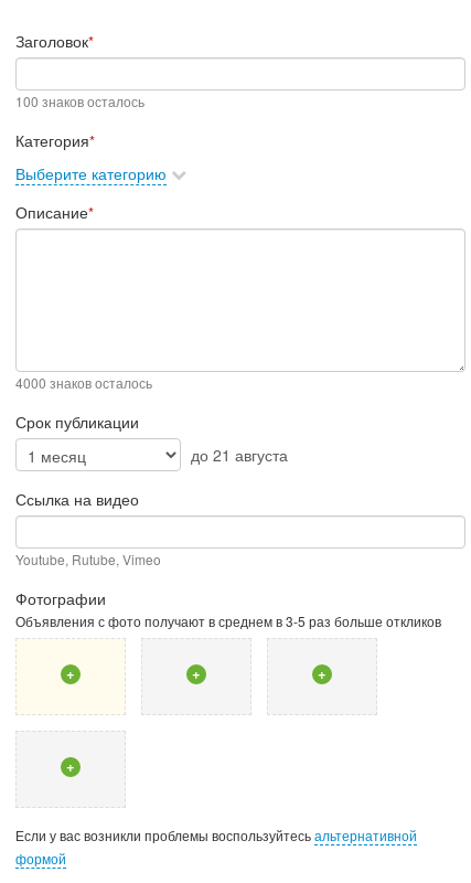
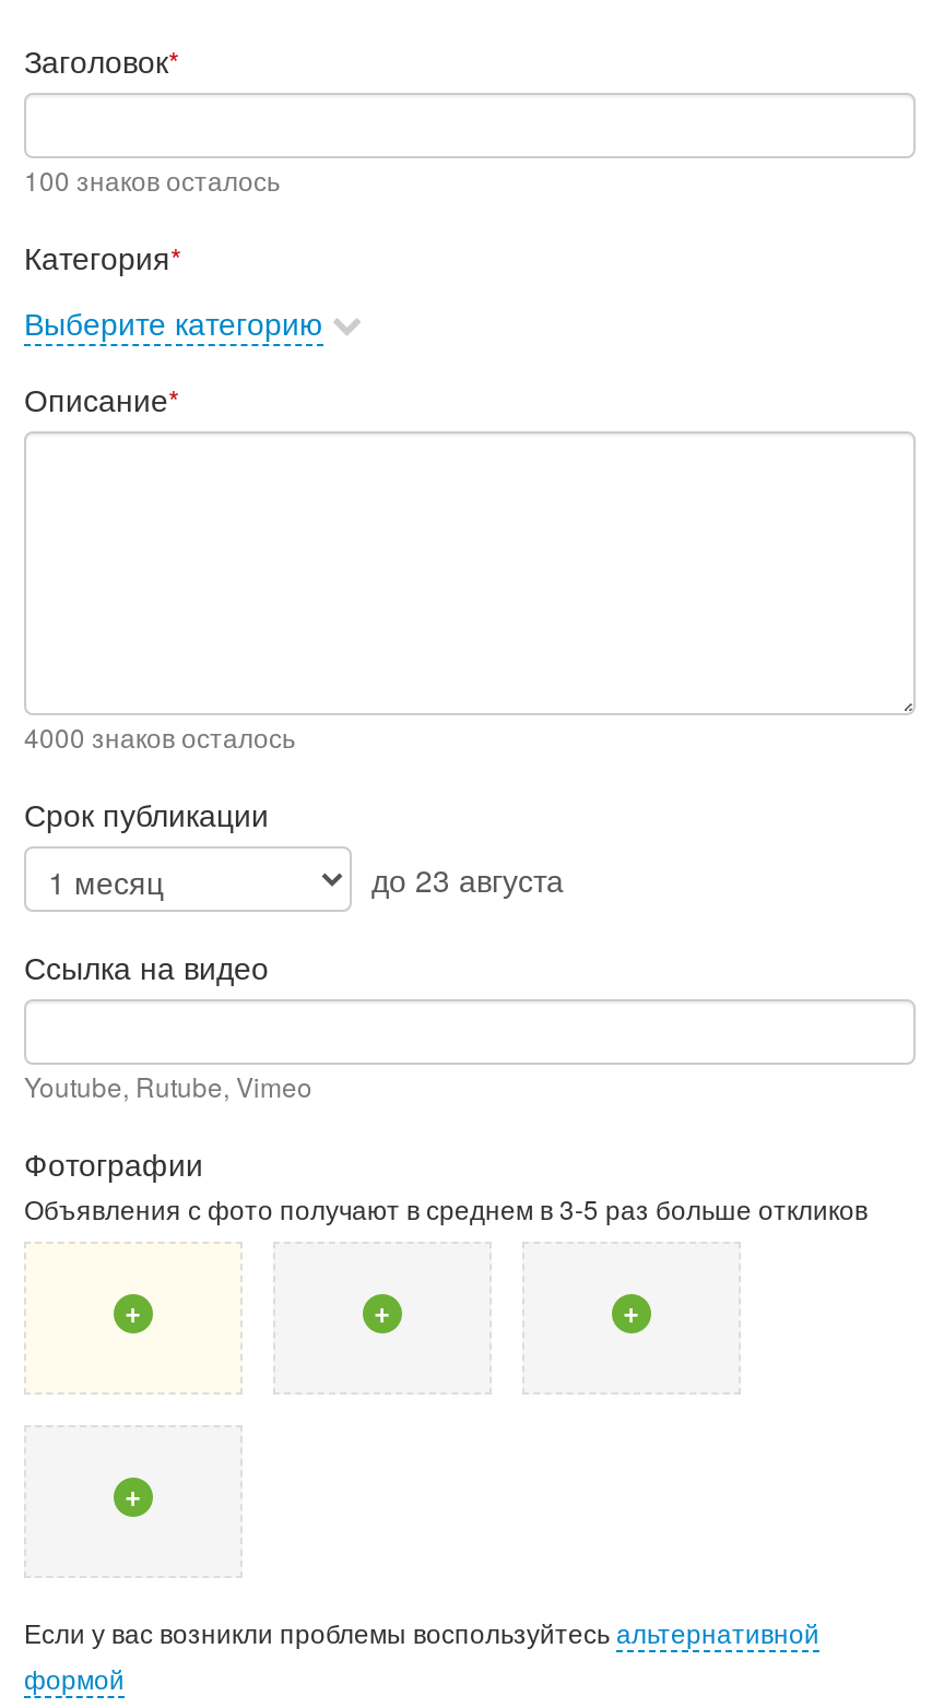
[191,443,288,465] до 21 августа -> [371,857,564,900] до 23 августа

